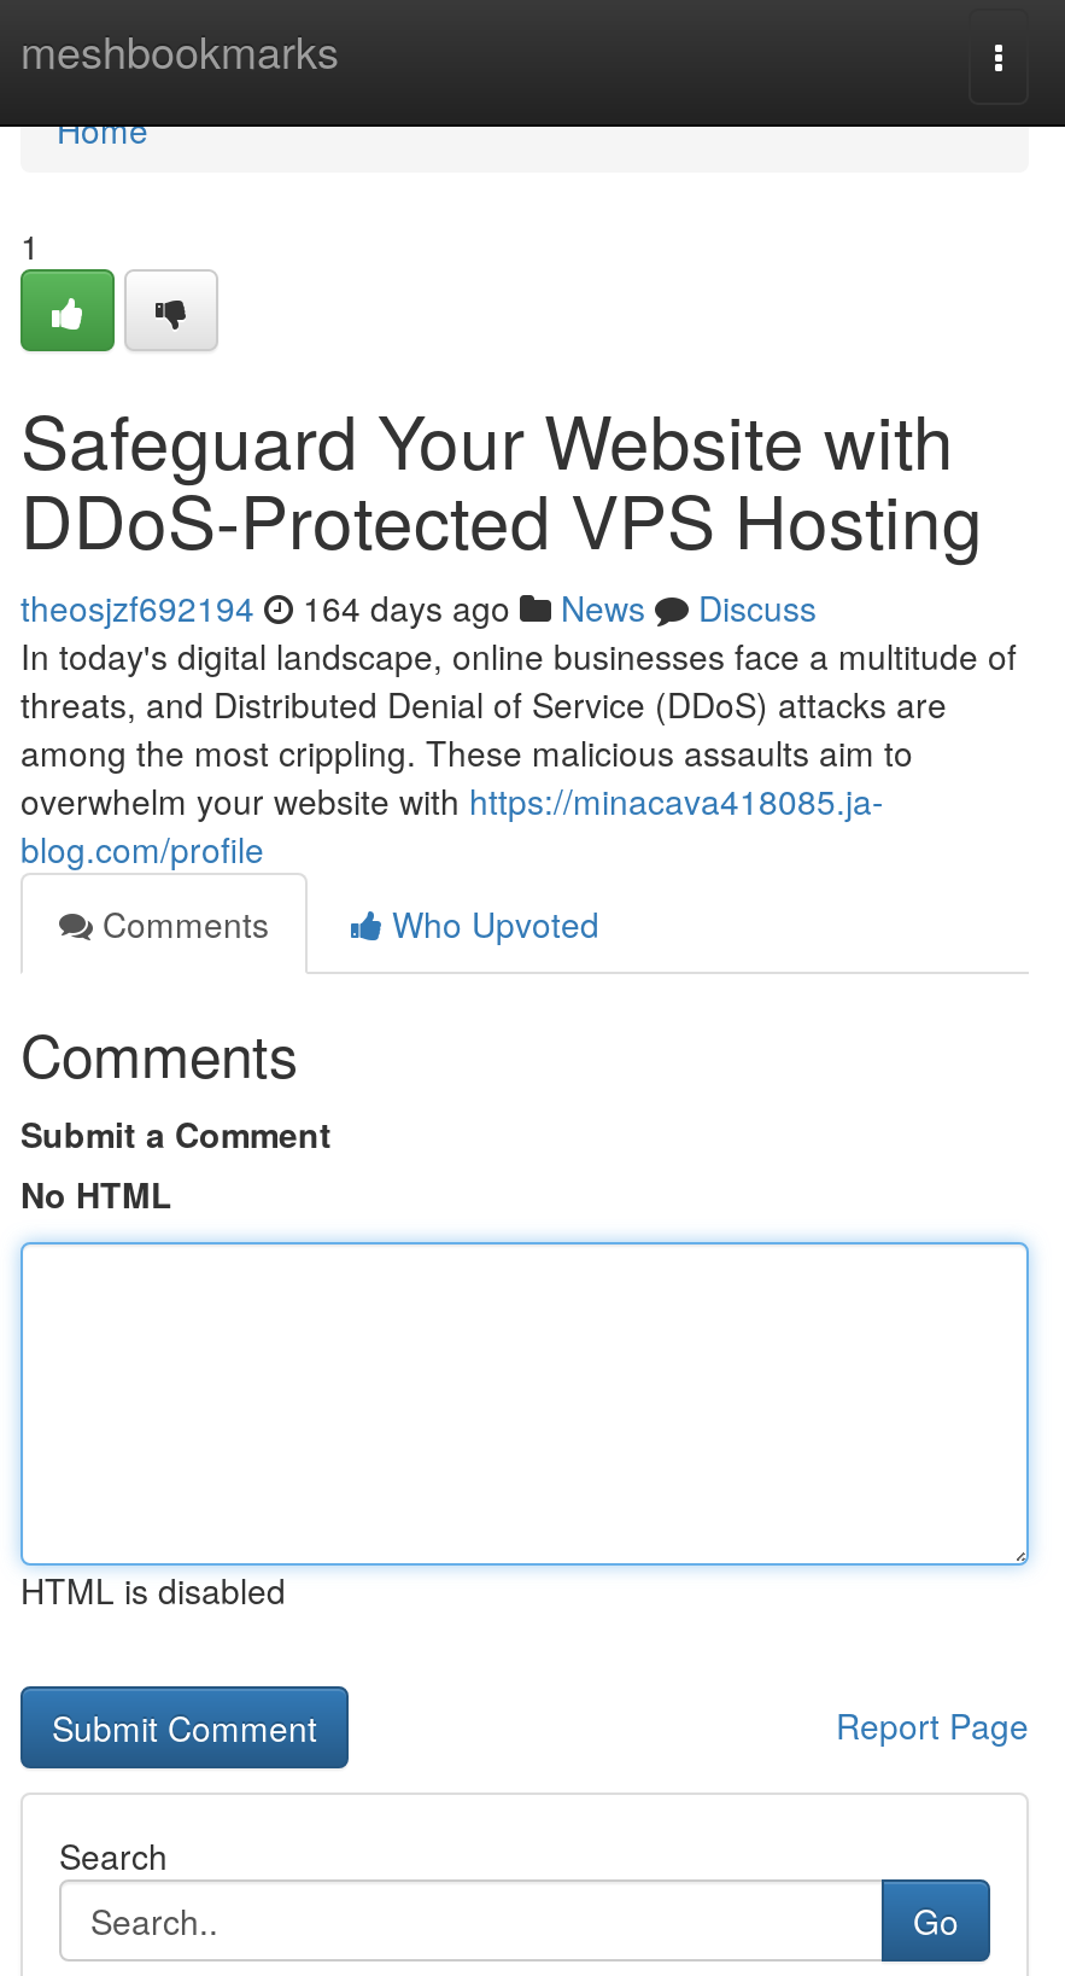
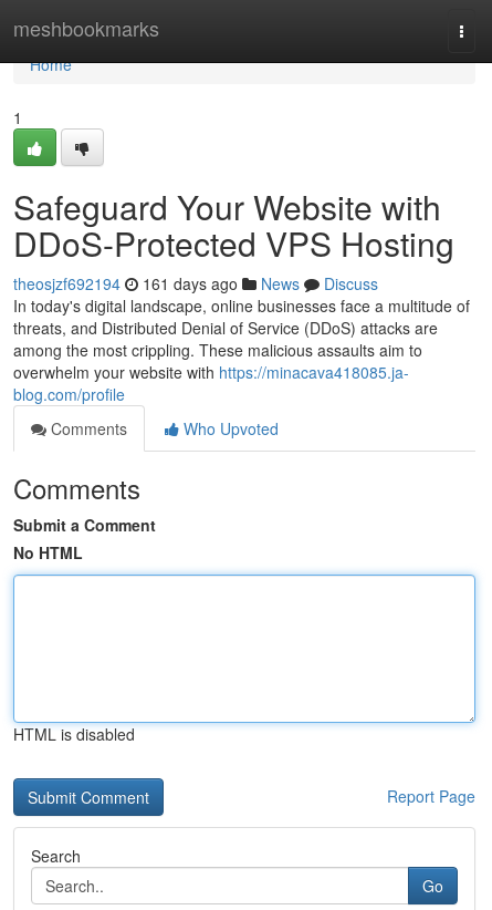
[21,583,817,631] theosjzf692194 164 days ago News Discuss -> [13,272,378,294] theosjzf692194 161 days ago News Discuss

